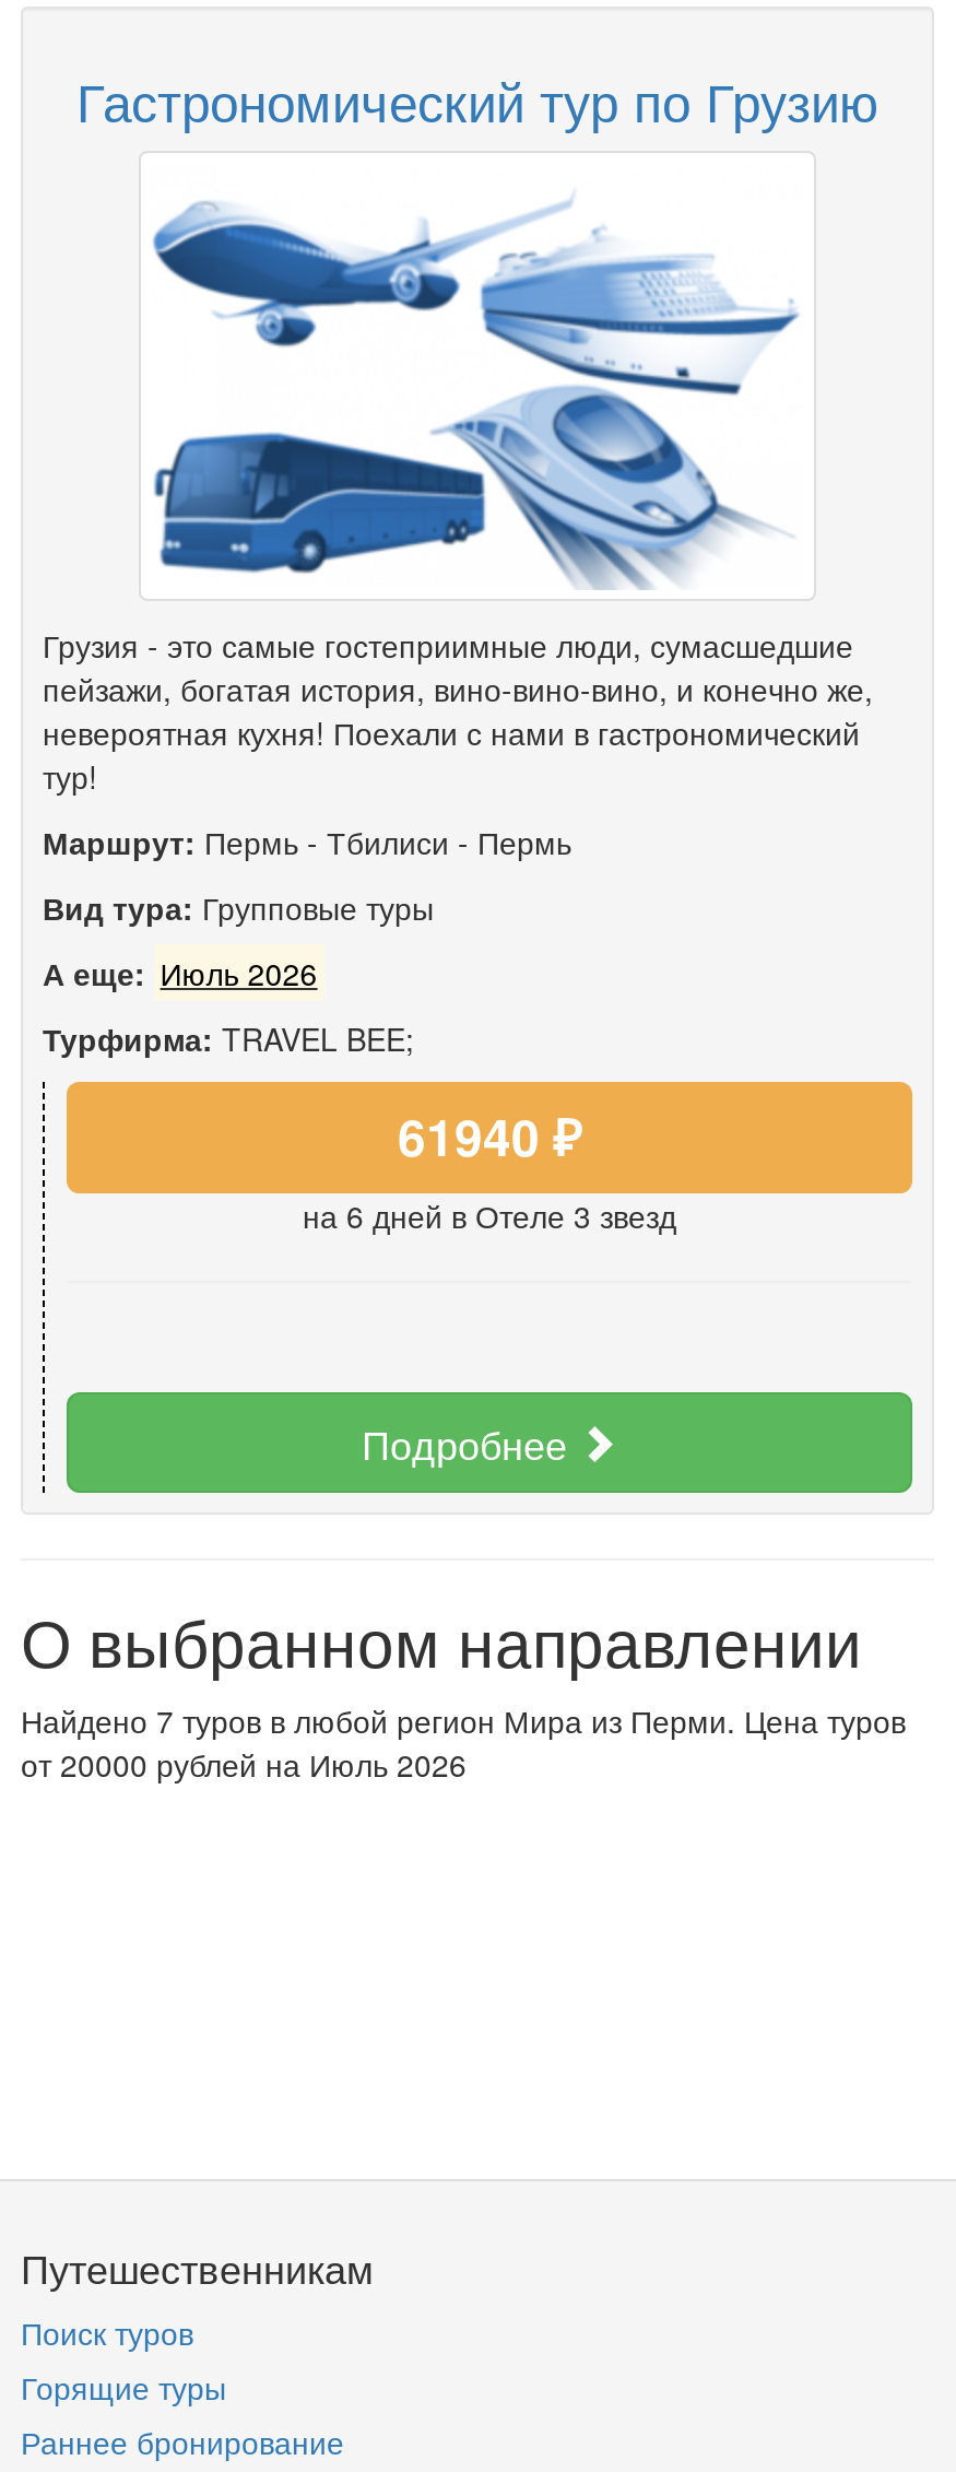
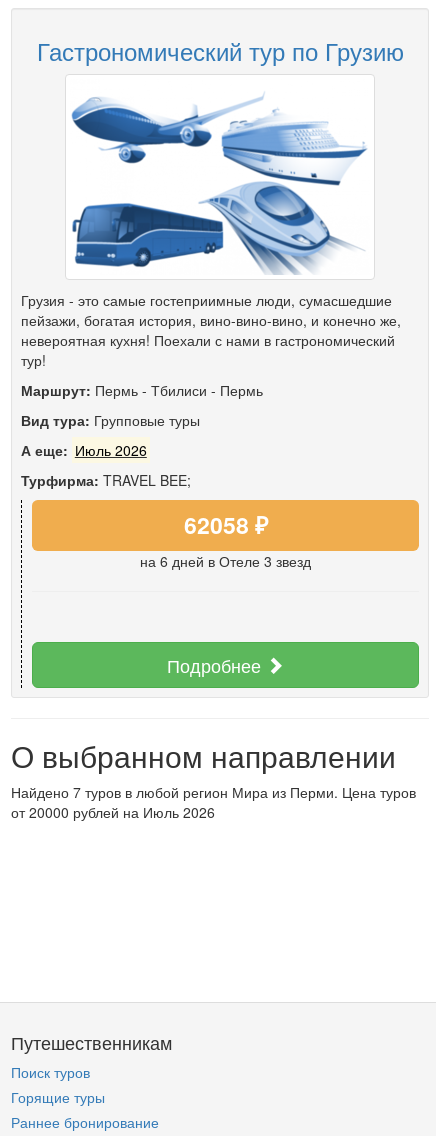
[398,1098,581,1170] 61940 ₽ -> [183,507,267,540] 62058 ₽

